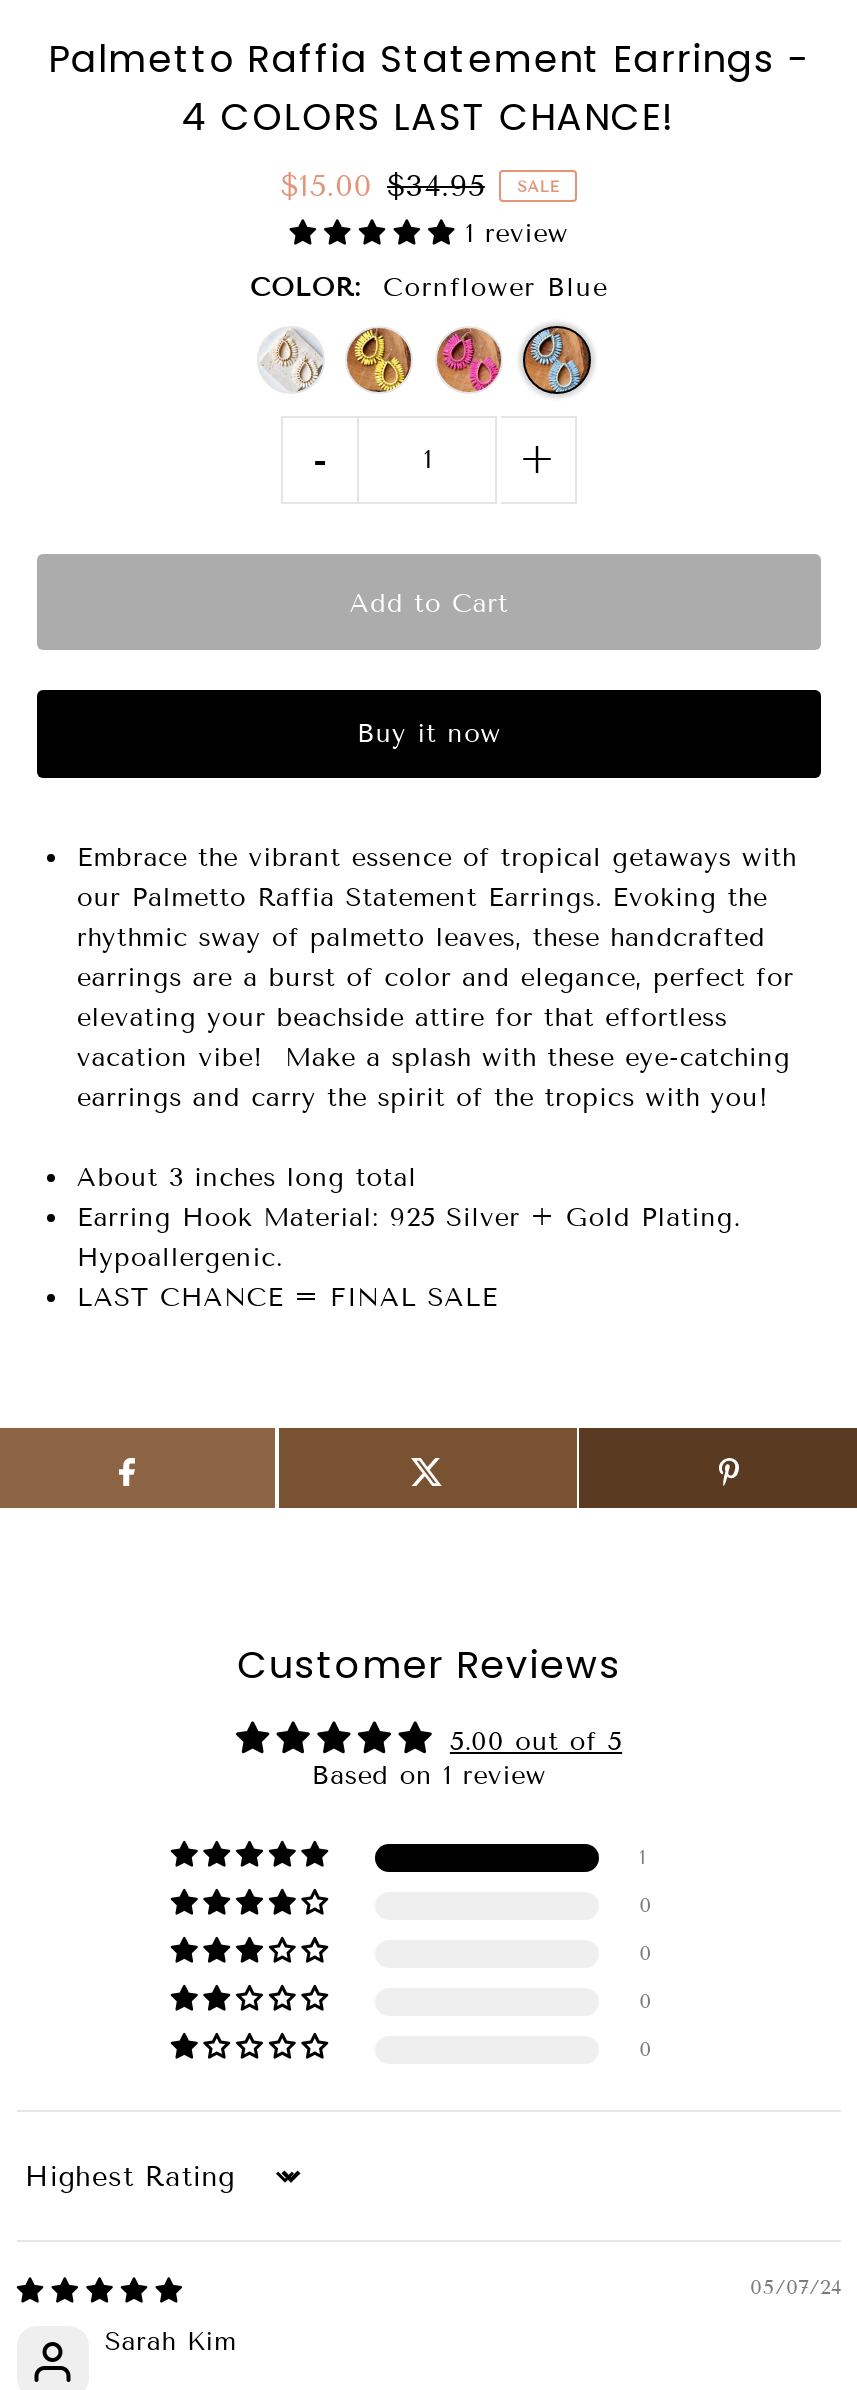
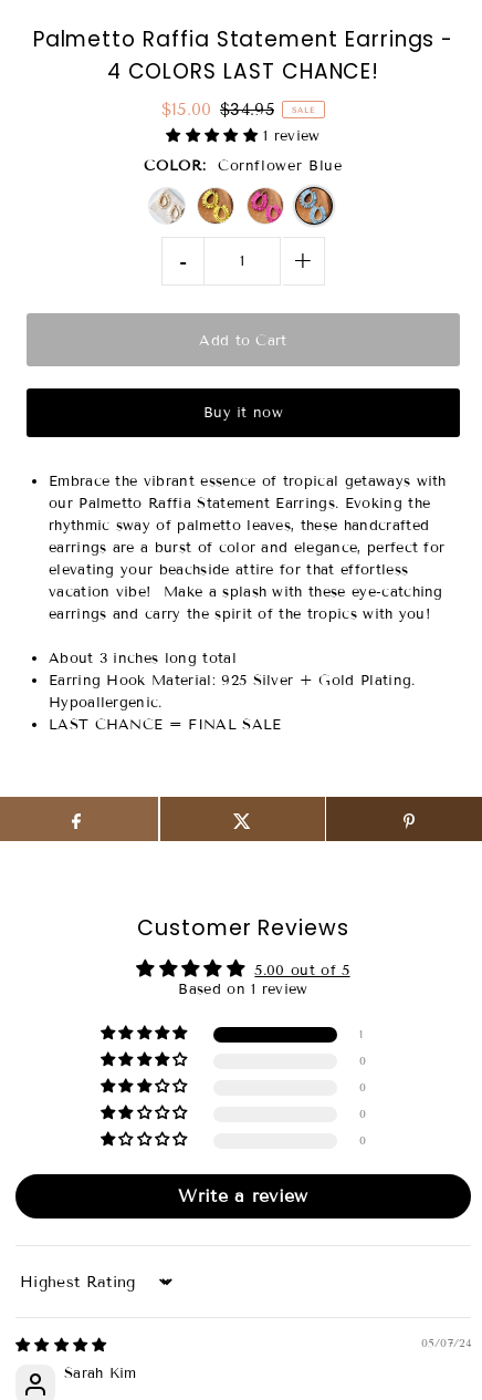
none -> [178,1185,308,1206] Write a review

